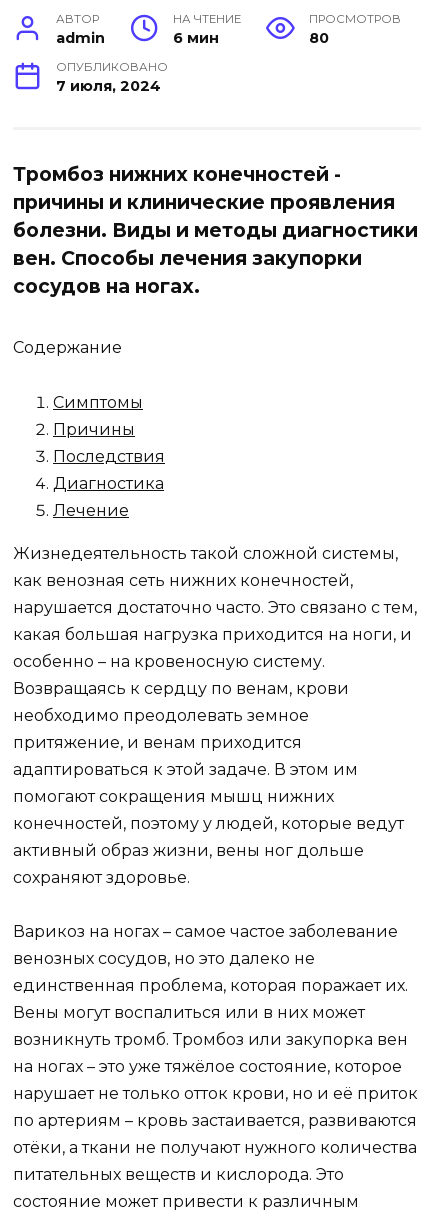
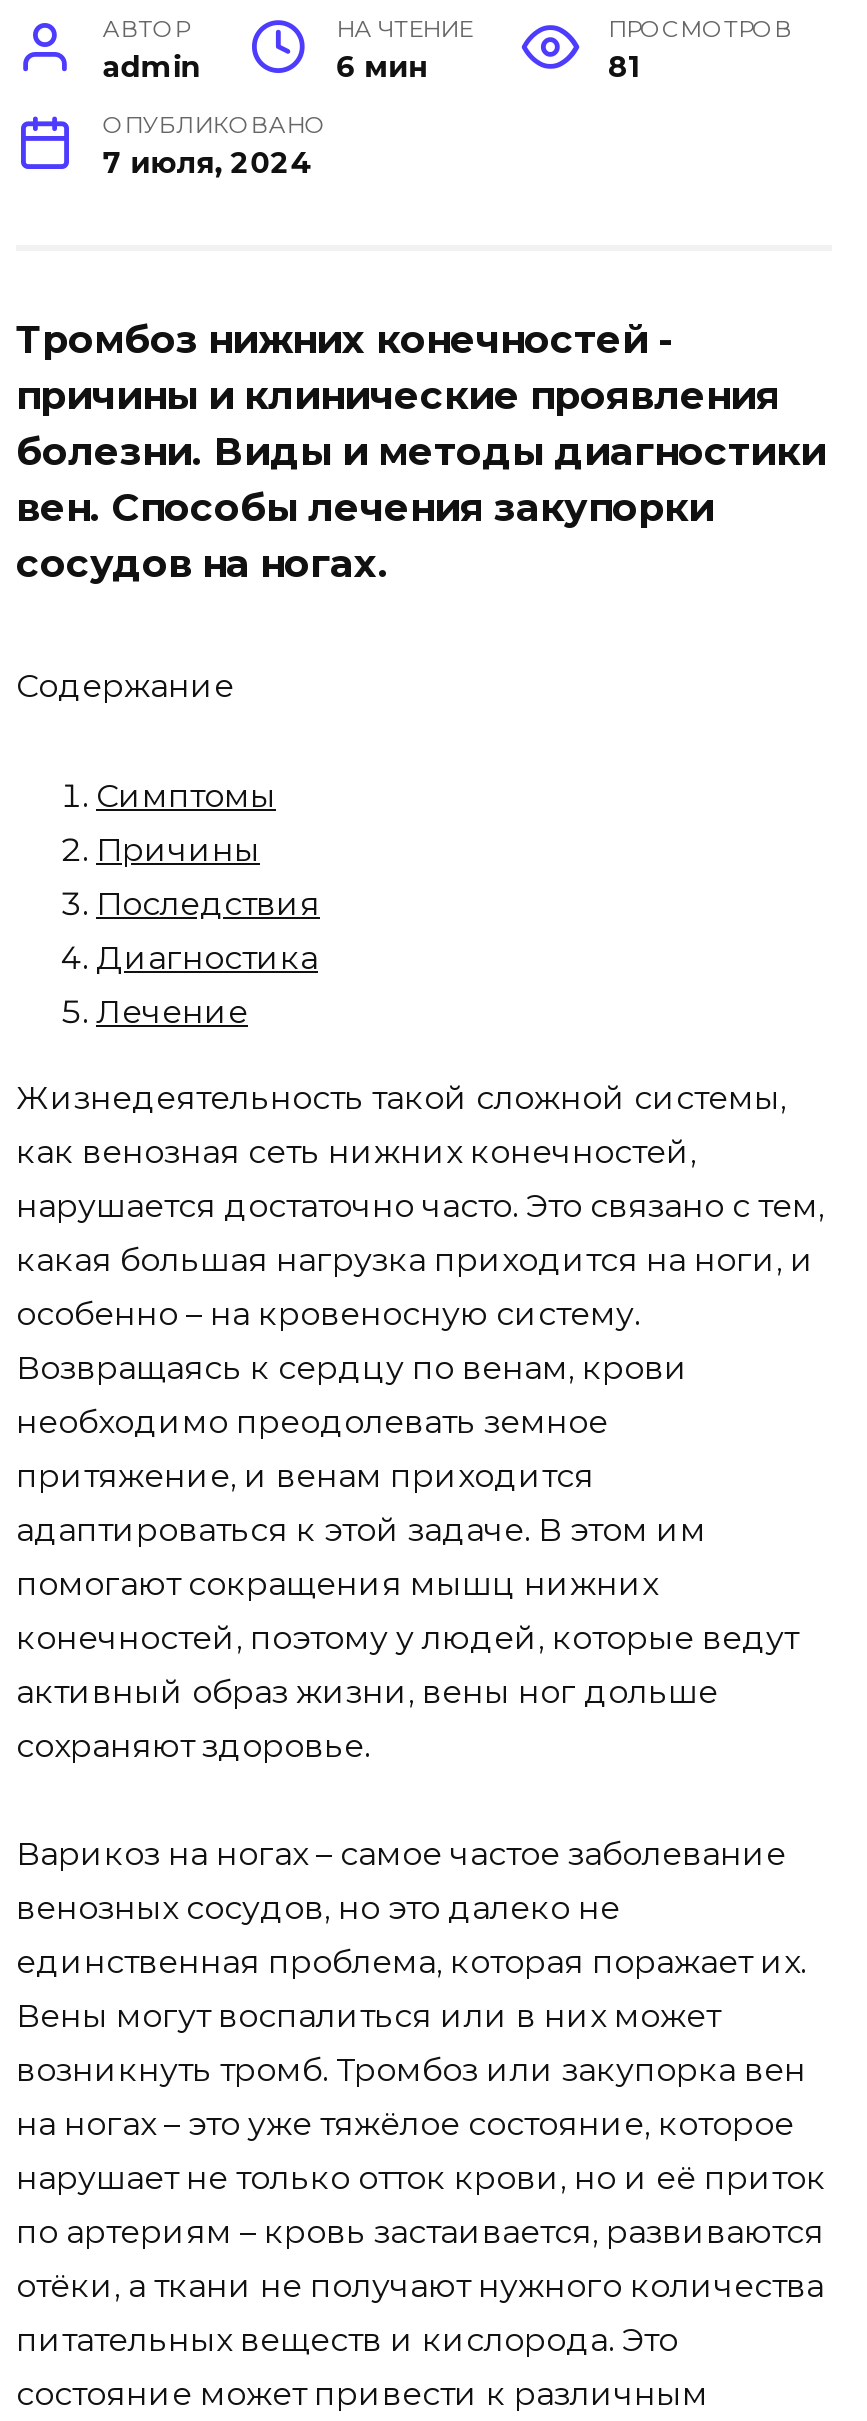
[309,29,329,47] 80 -> [608,49,640,85] 81

